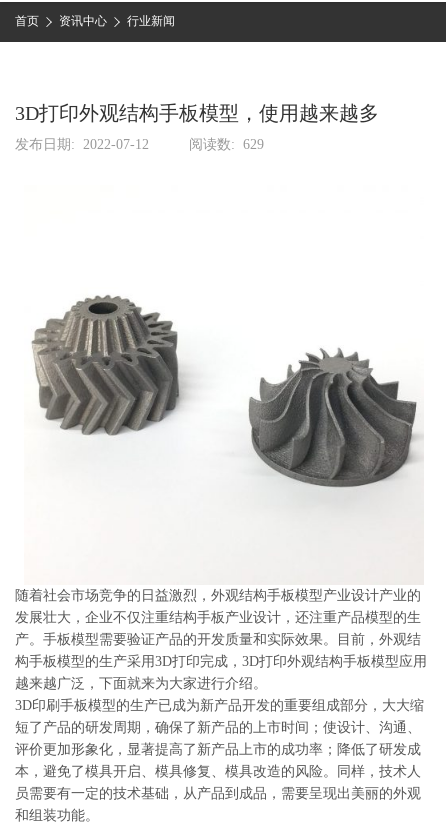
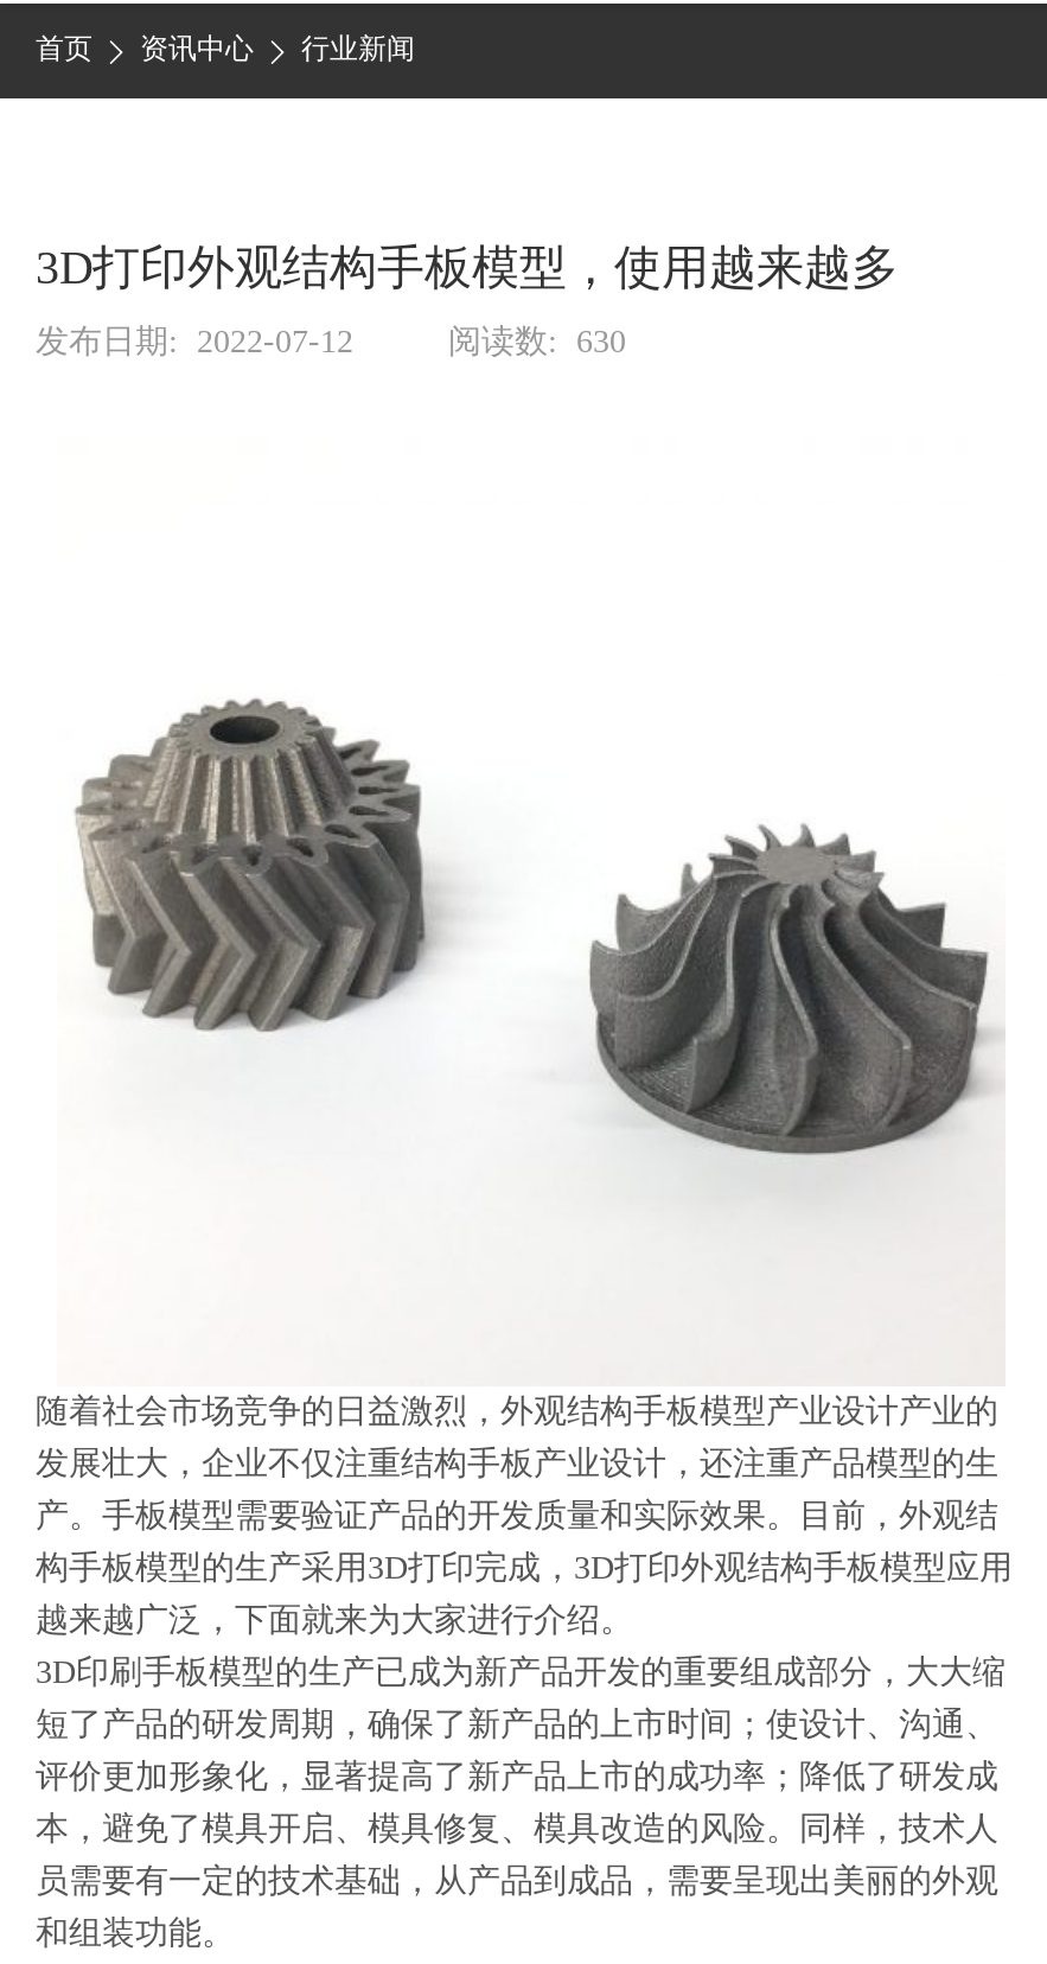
[189,137,264,152] 阅读数: 629 -> [448,324,626,359] 阅读数: 630

